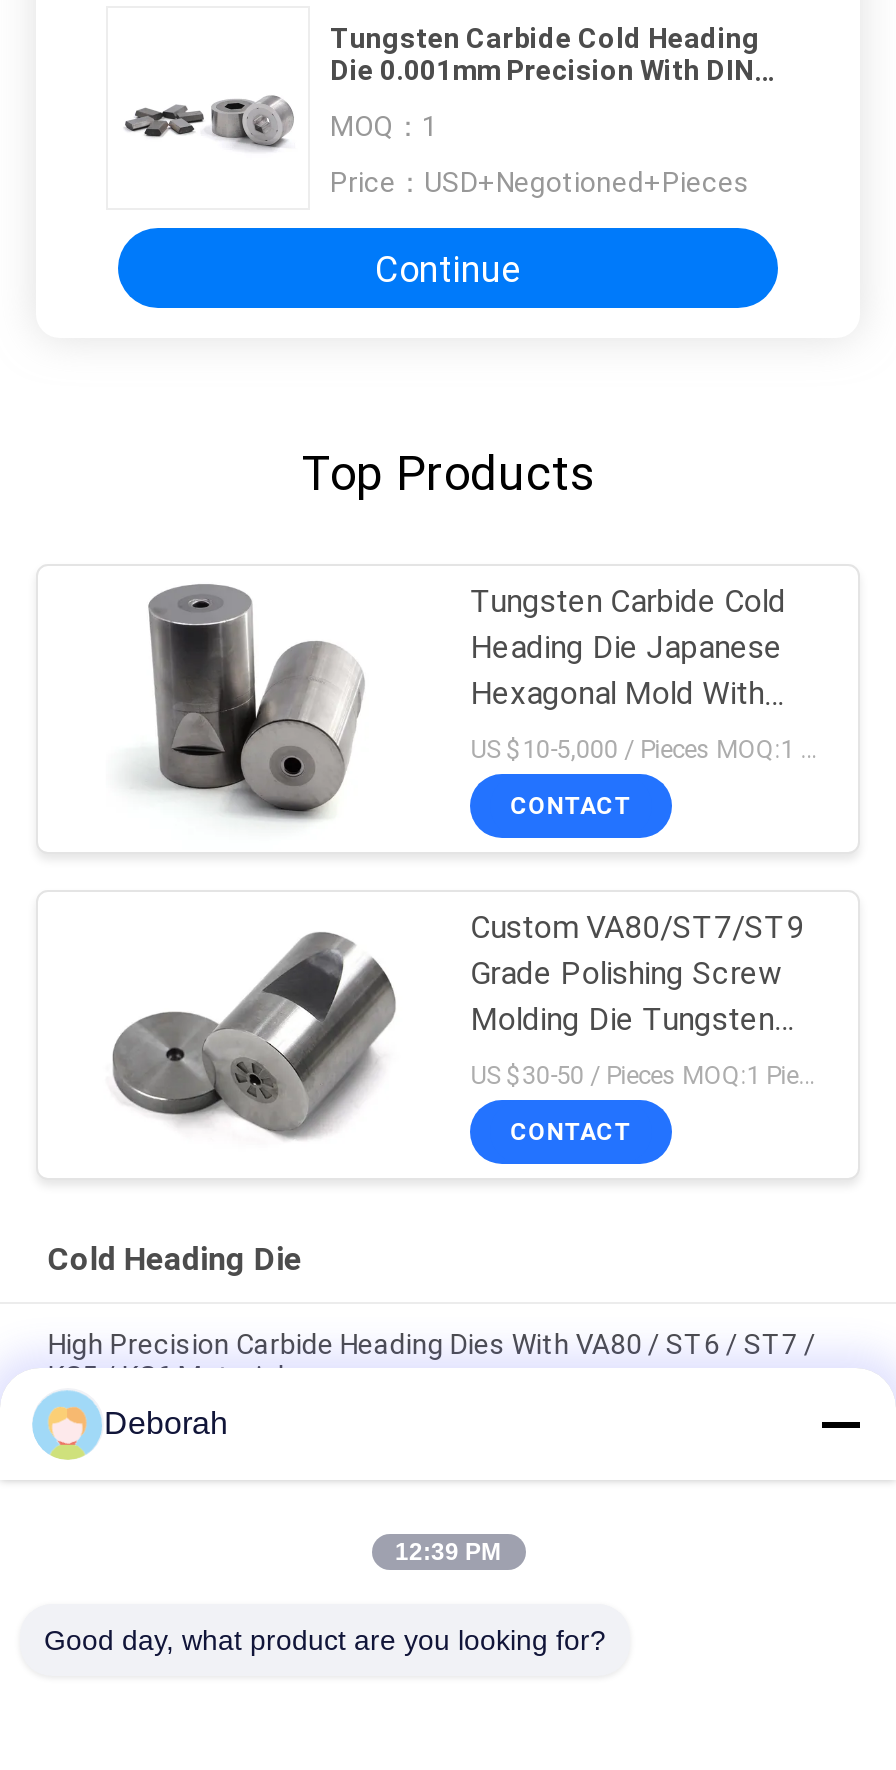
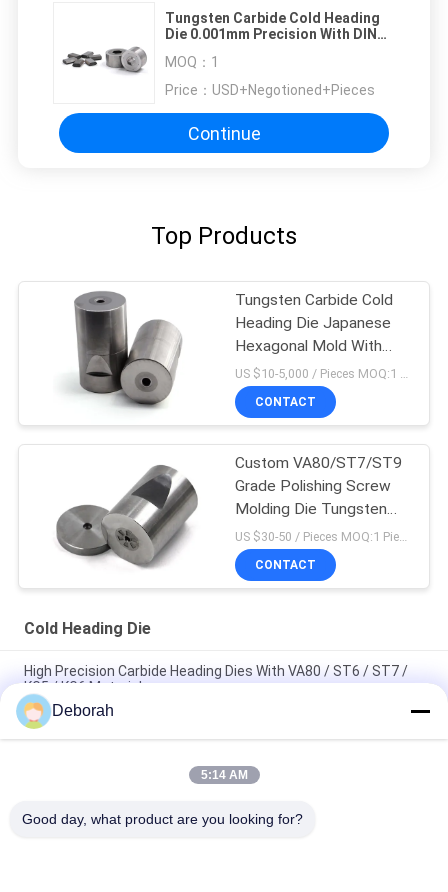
[395,1538,501,1566] 12:39 PM -> [200,768,247,782] 5:14 AM

